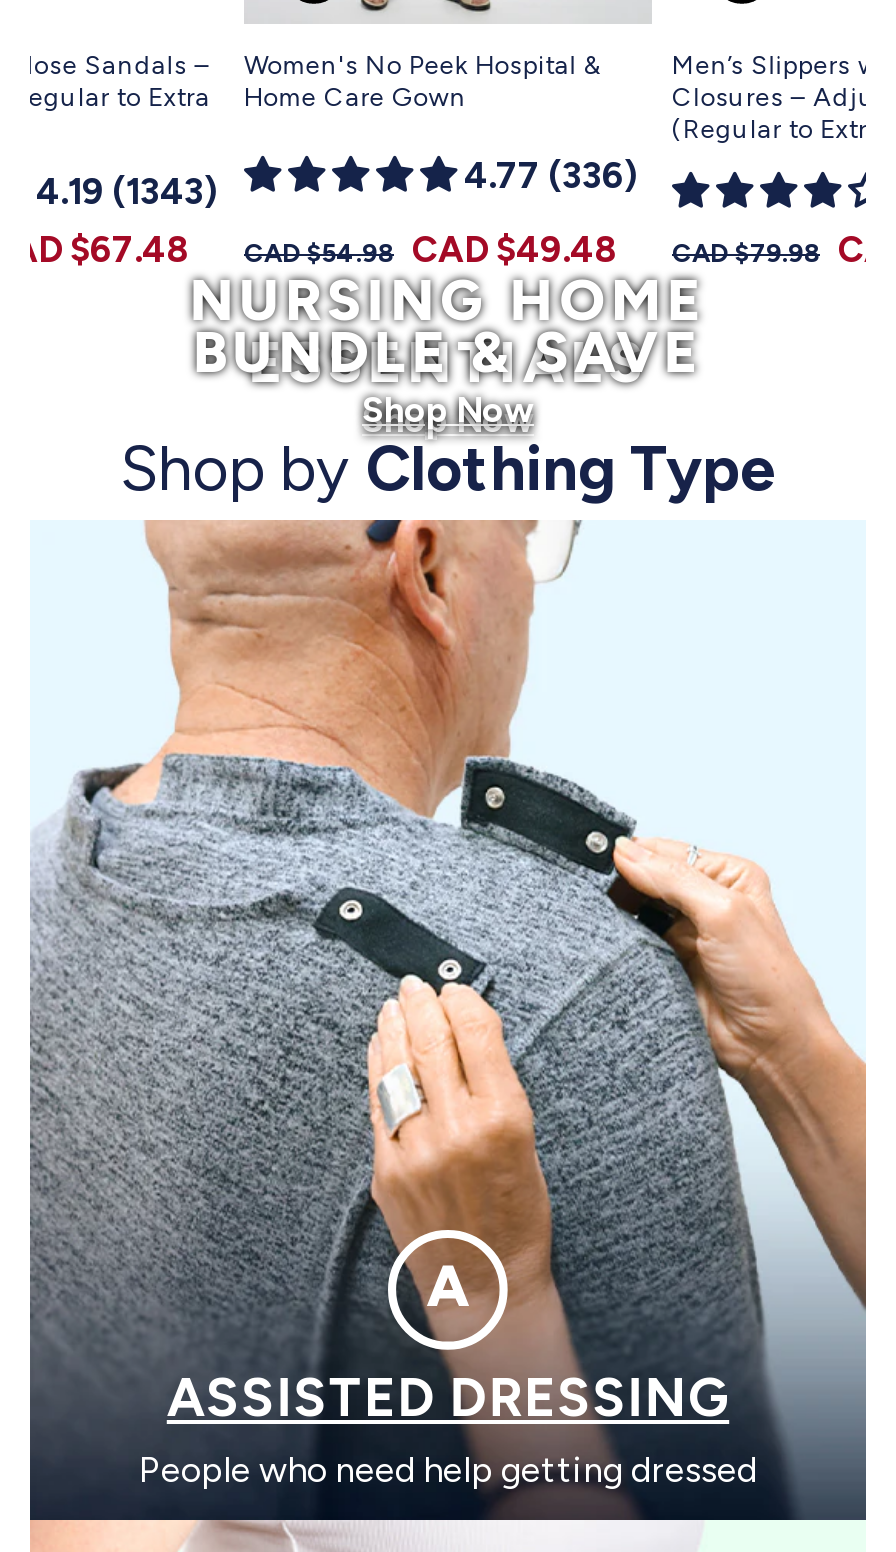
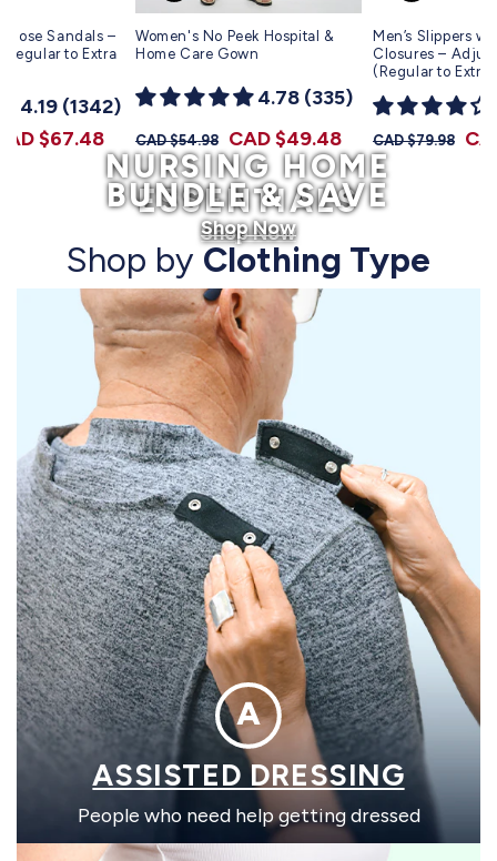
[464,154,638,198] 4.77 (336) -> [257,85,353,110] 4.78 (335)
[36,170,218,214] 4.19 (1343) -> [20,94,121,118] 4.19 (1342)

